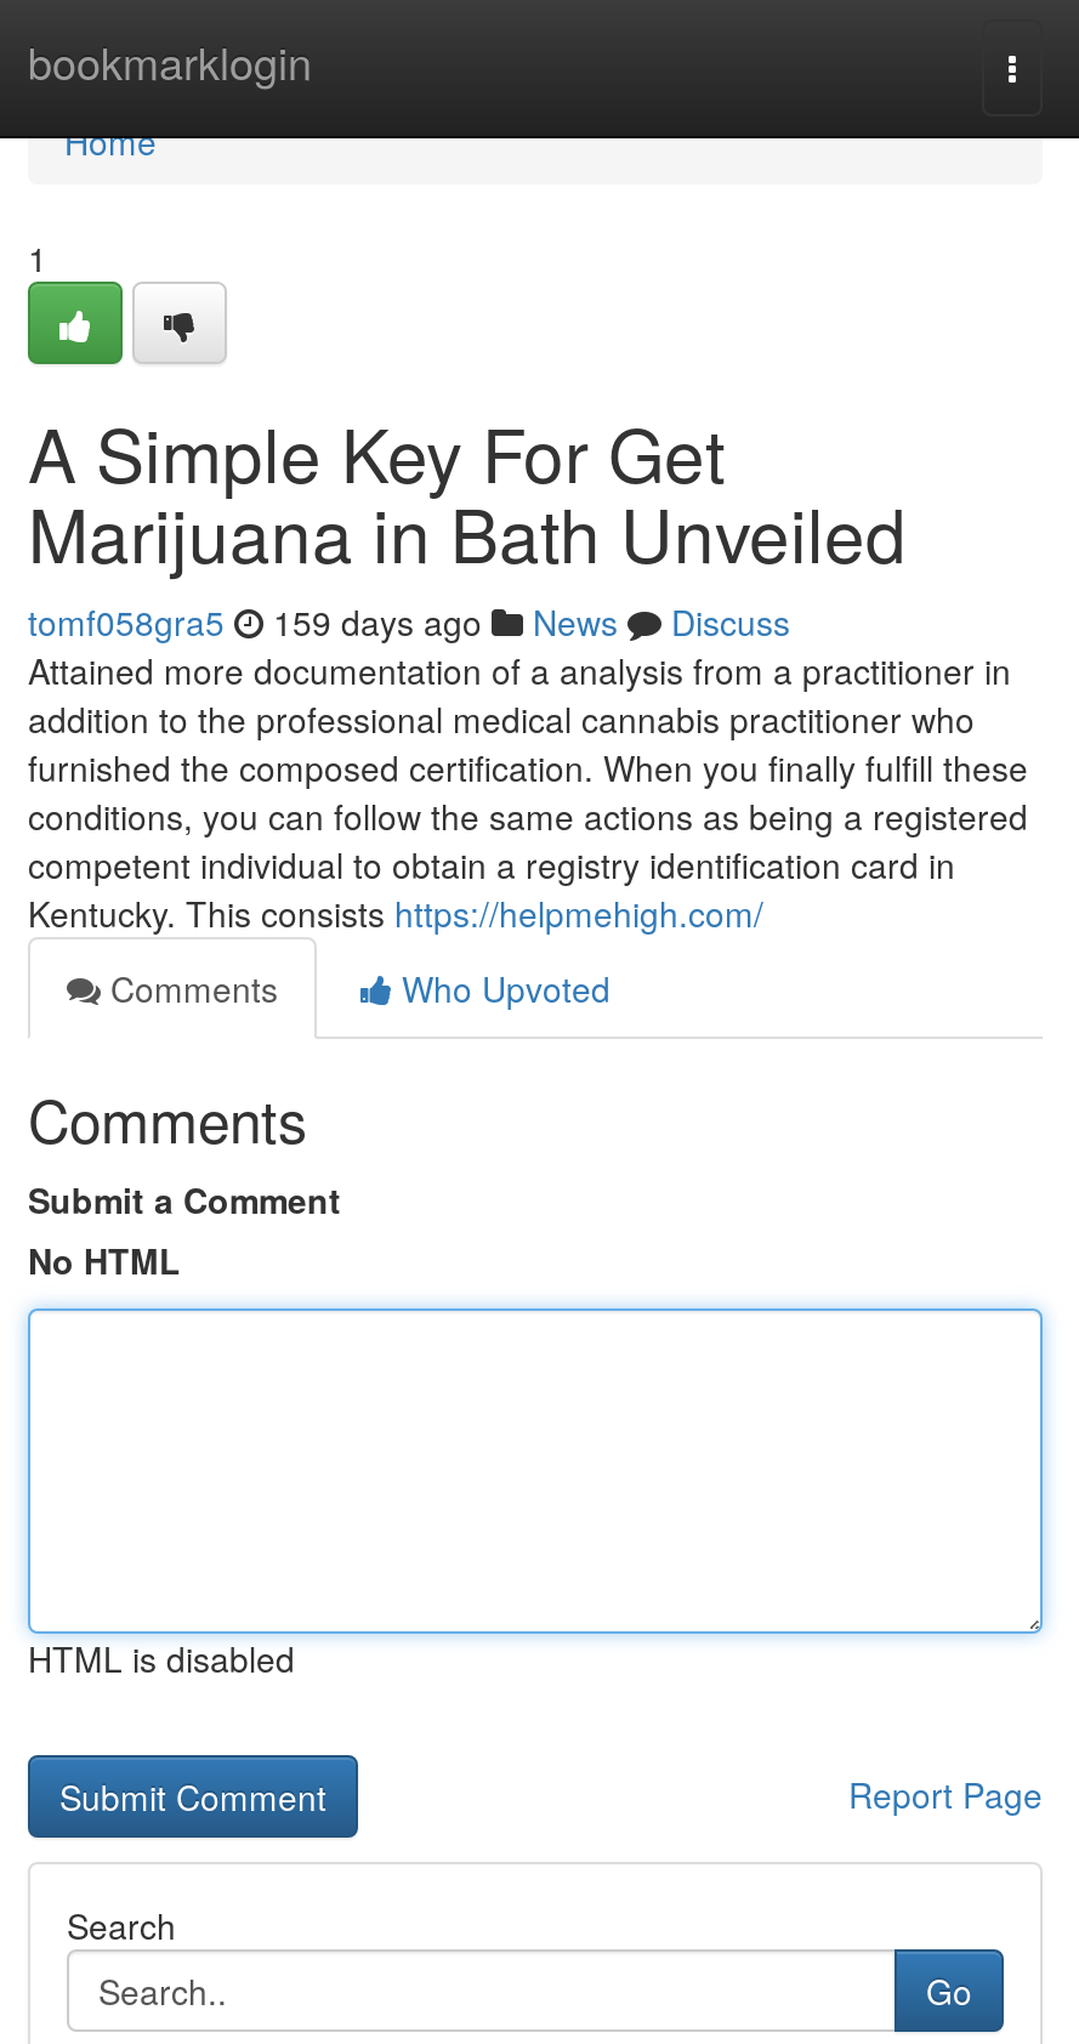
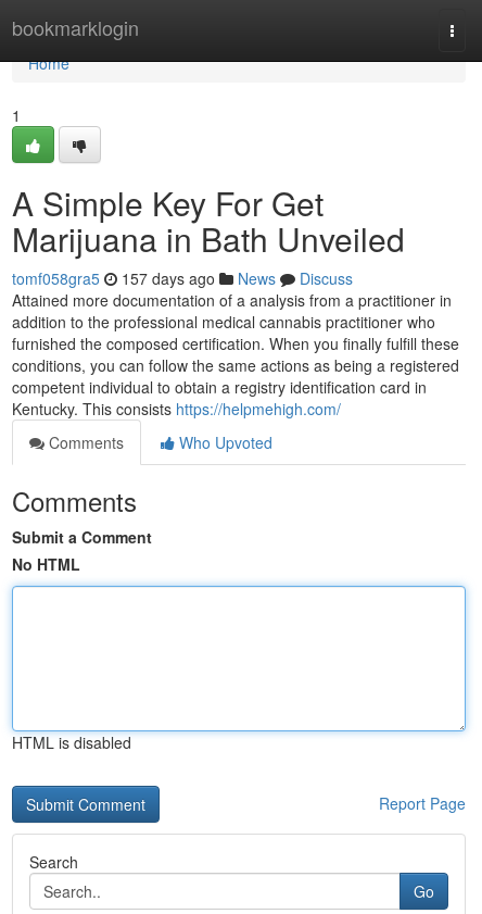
[28,597,790,646] tomf058gra5 159 days ago News Discuss -> [12,267,353,289] tomf058gra5 157 days ago News Discuss

